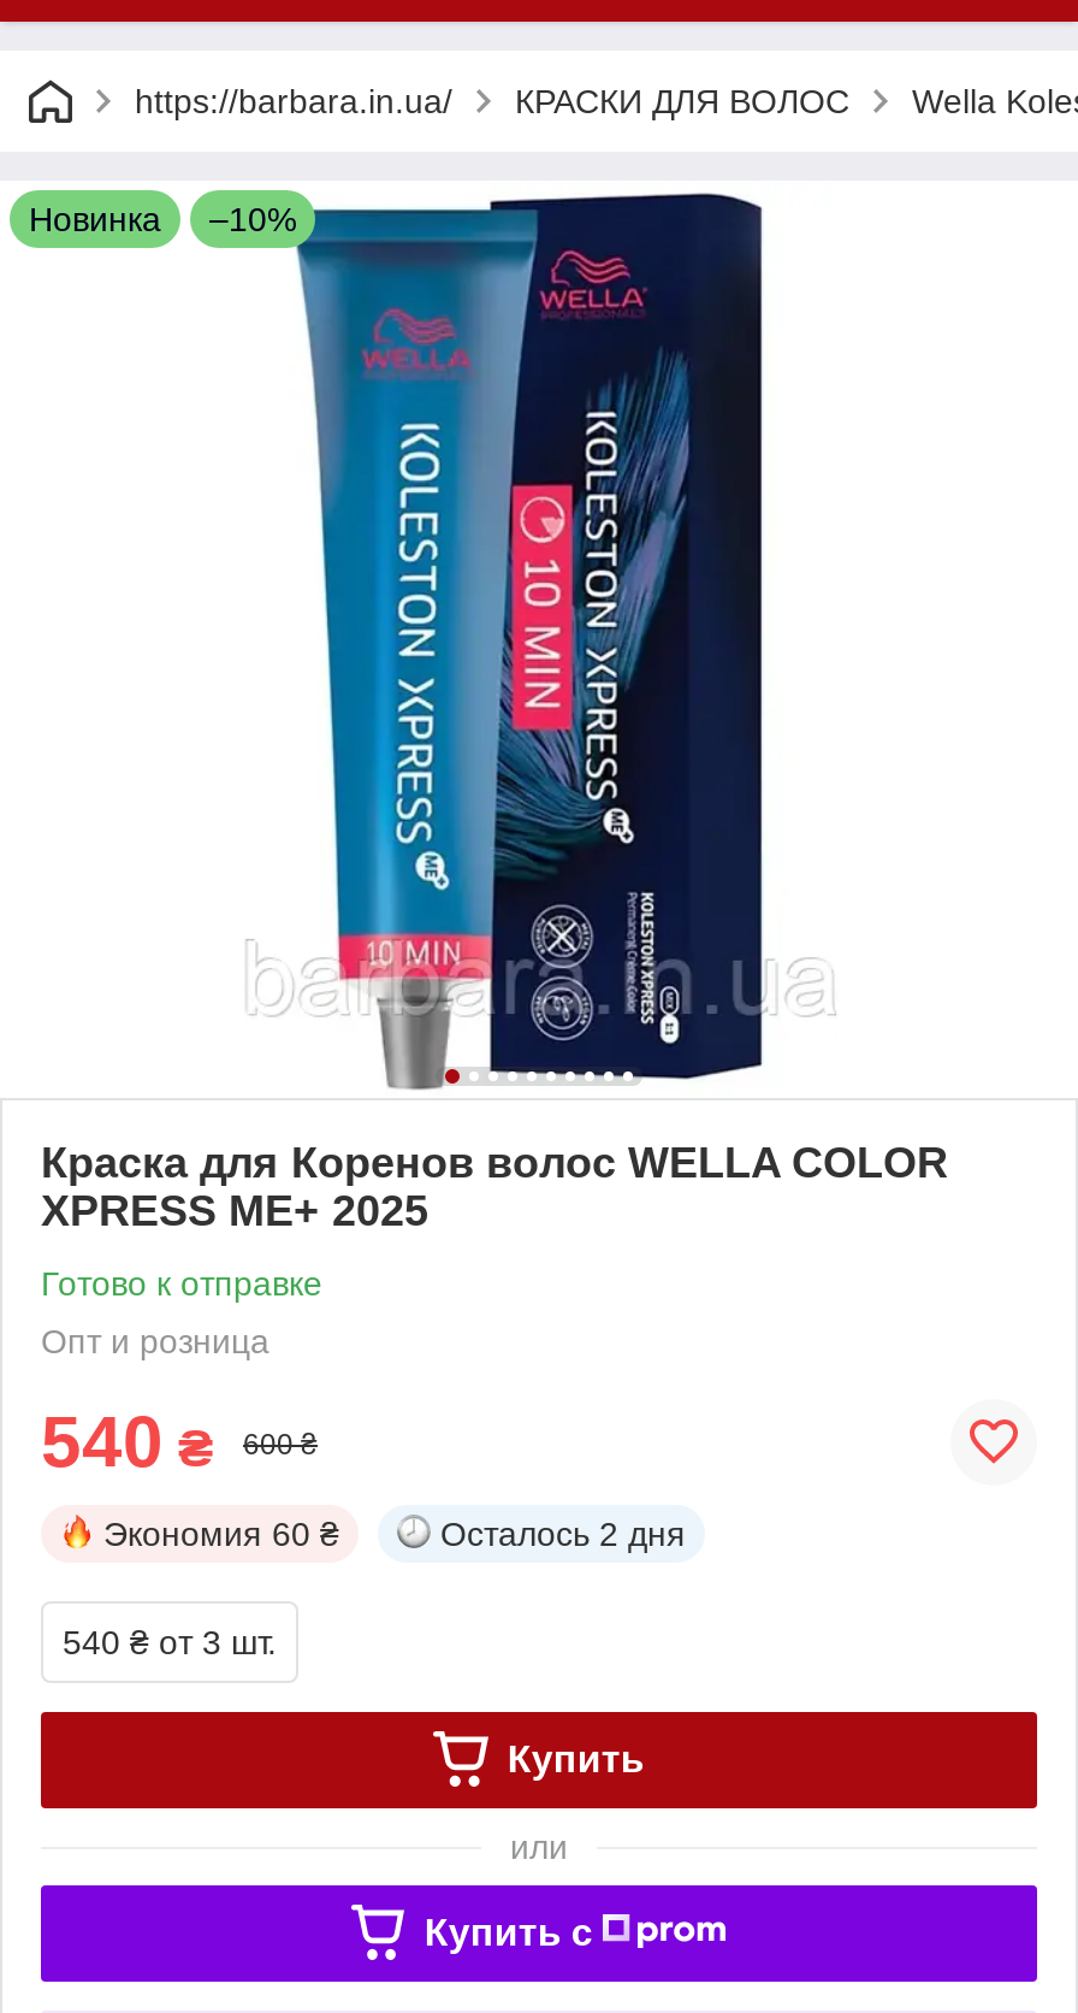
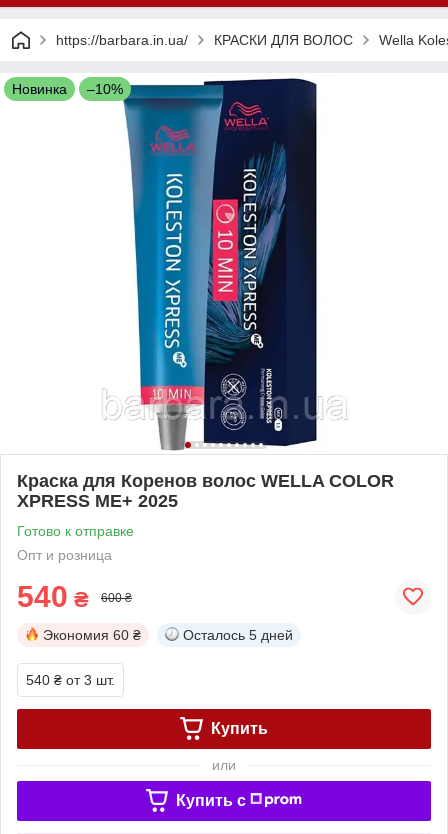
[440,1514,686,1553] Осталось 2 дня -> [183,627,293,643] Осталось 5 дней

